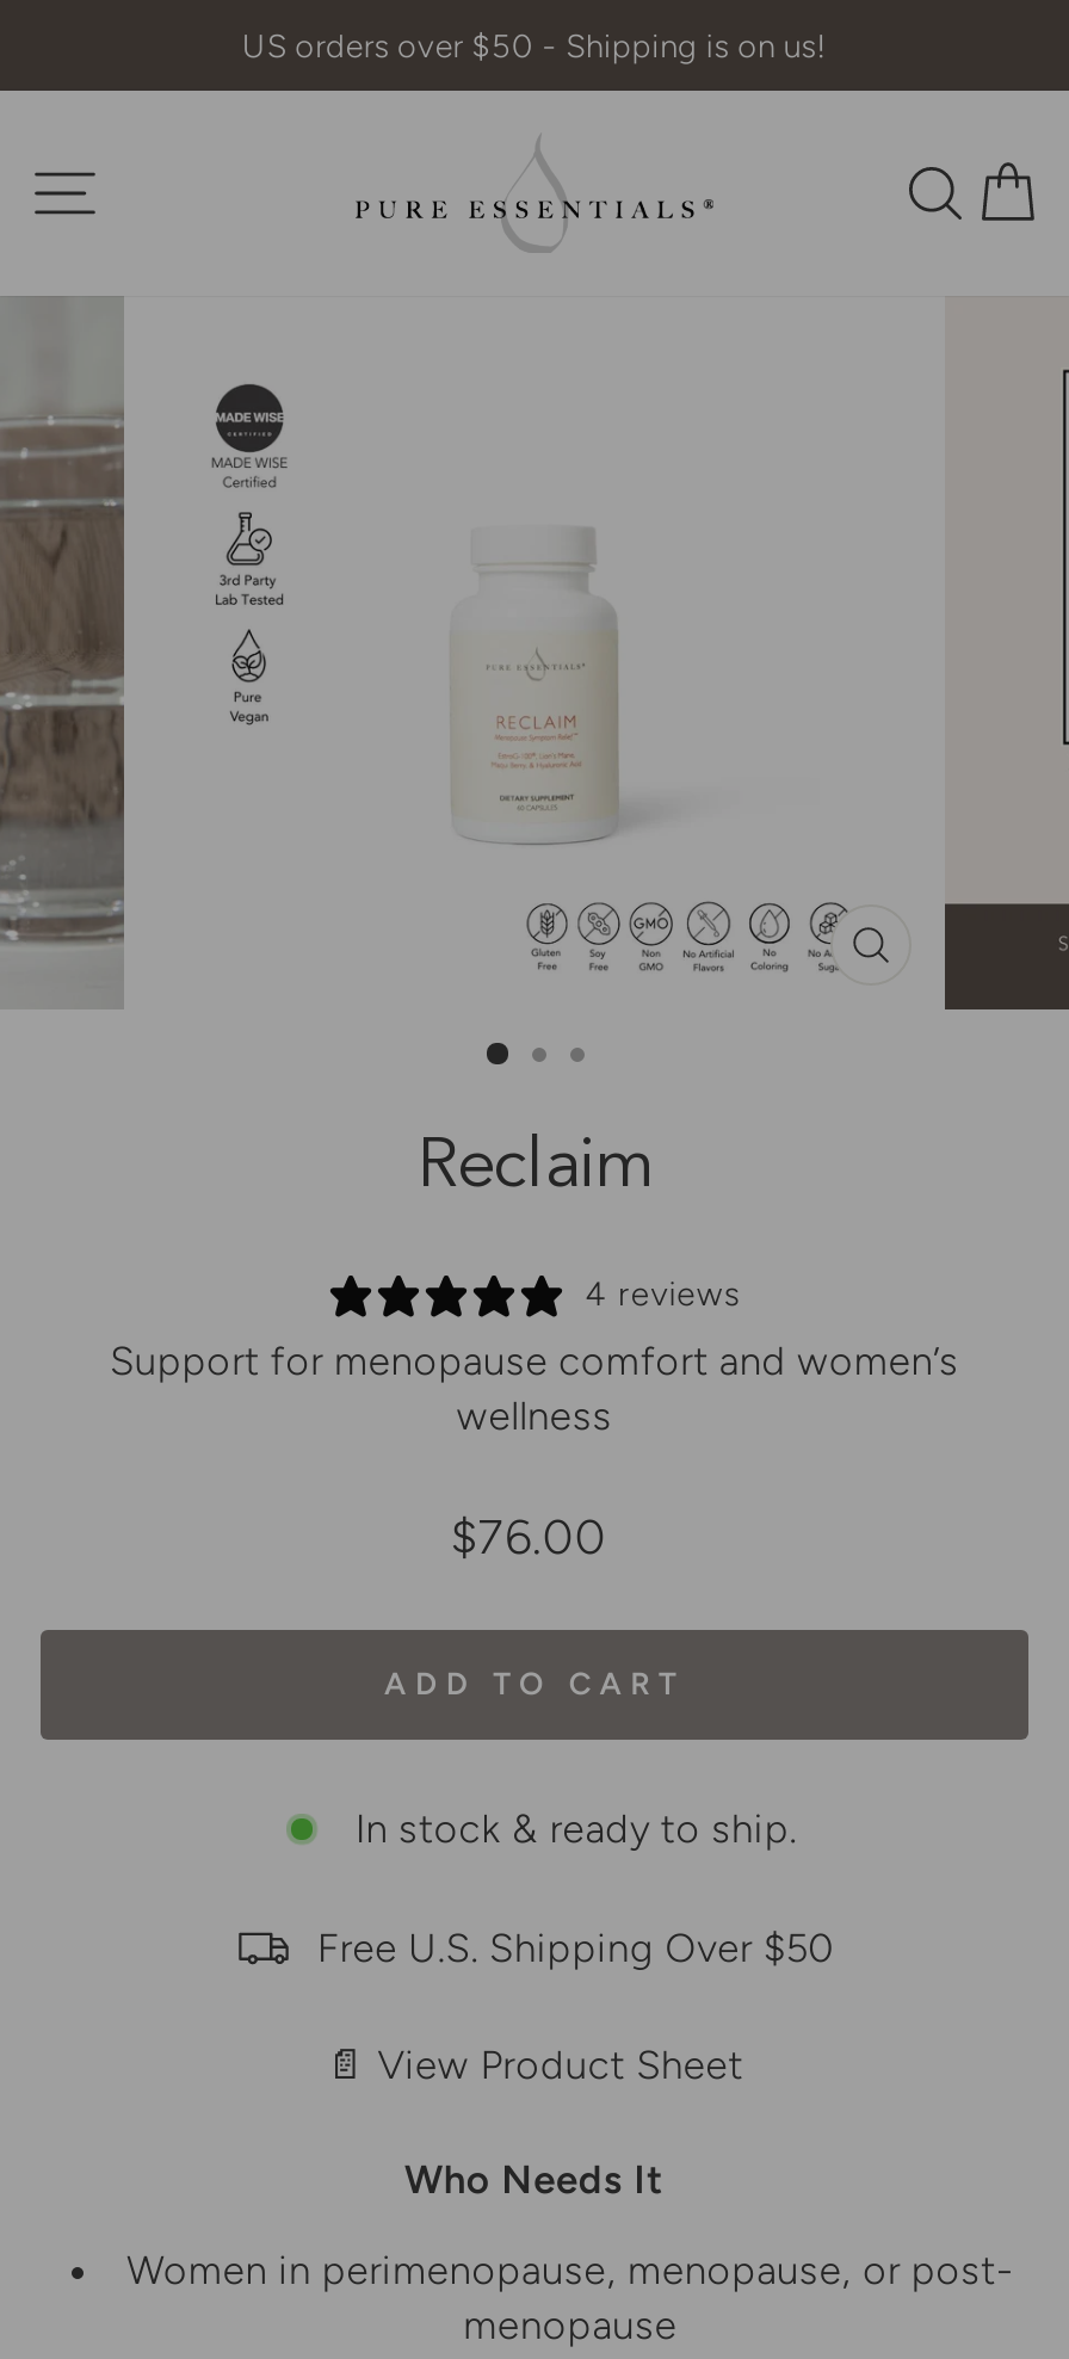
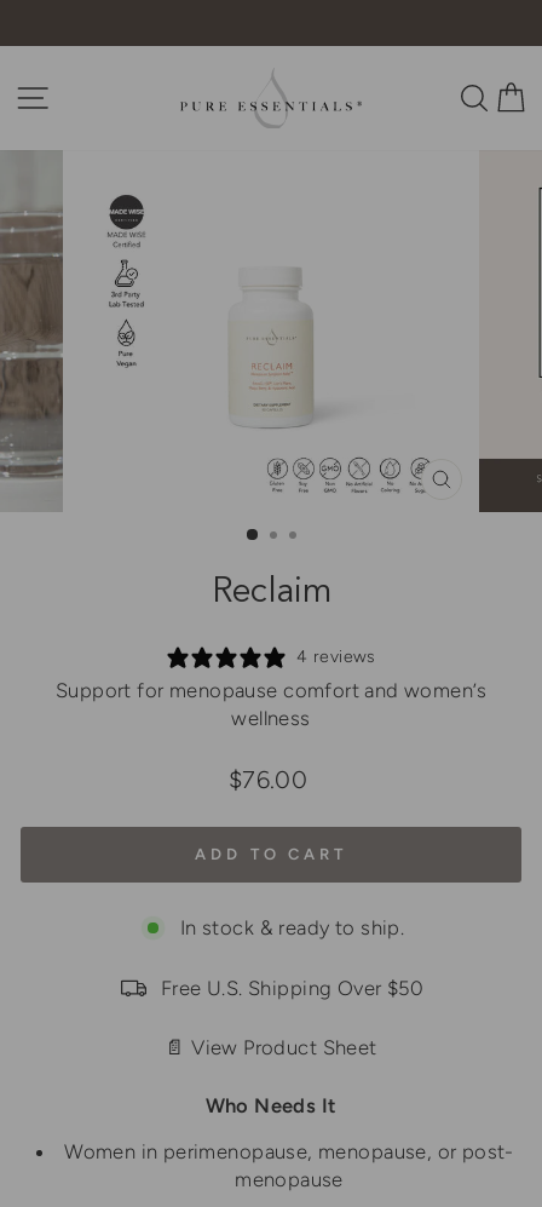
[242,26,827,64] US orders over $50 - Shipping is on us! -> none

